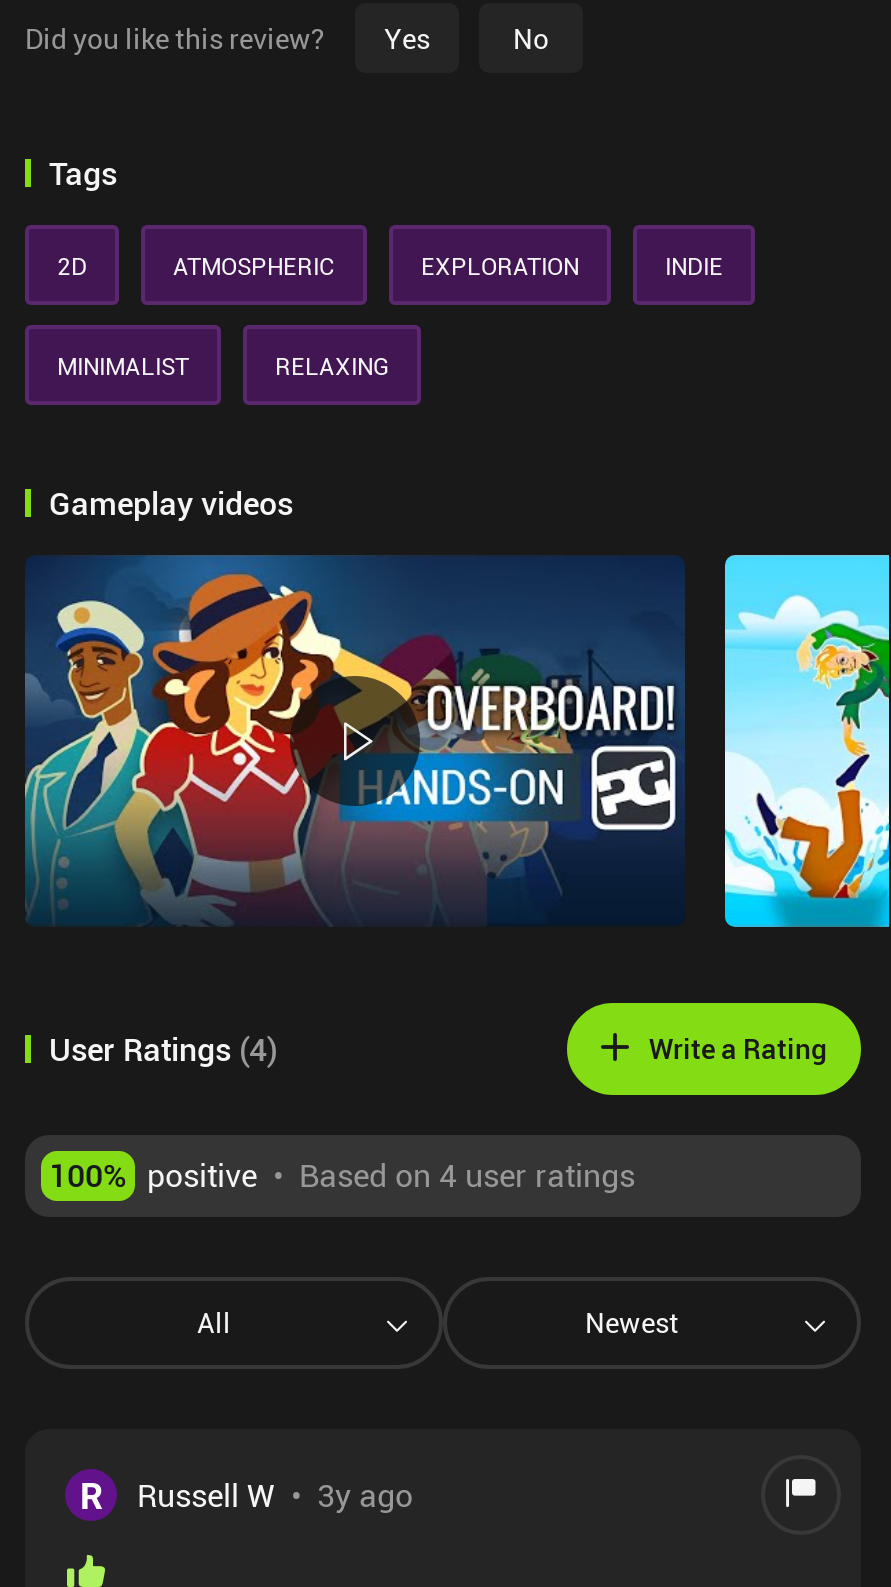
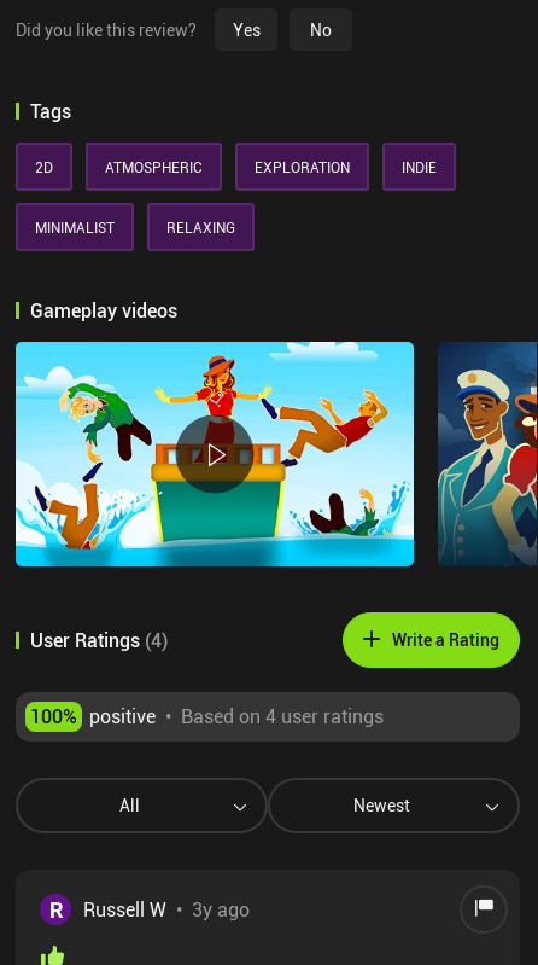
[23,555,685,927] [image] -> [14,341,415,568] [image]
[723,553,885,929] [image] -> [437,342,534,566] [image]

